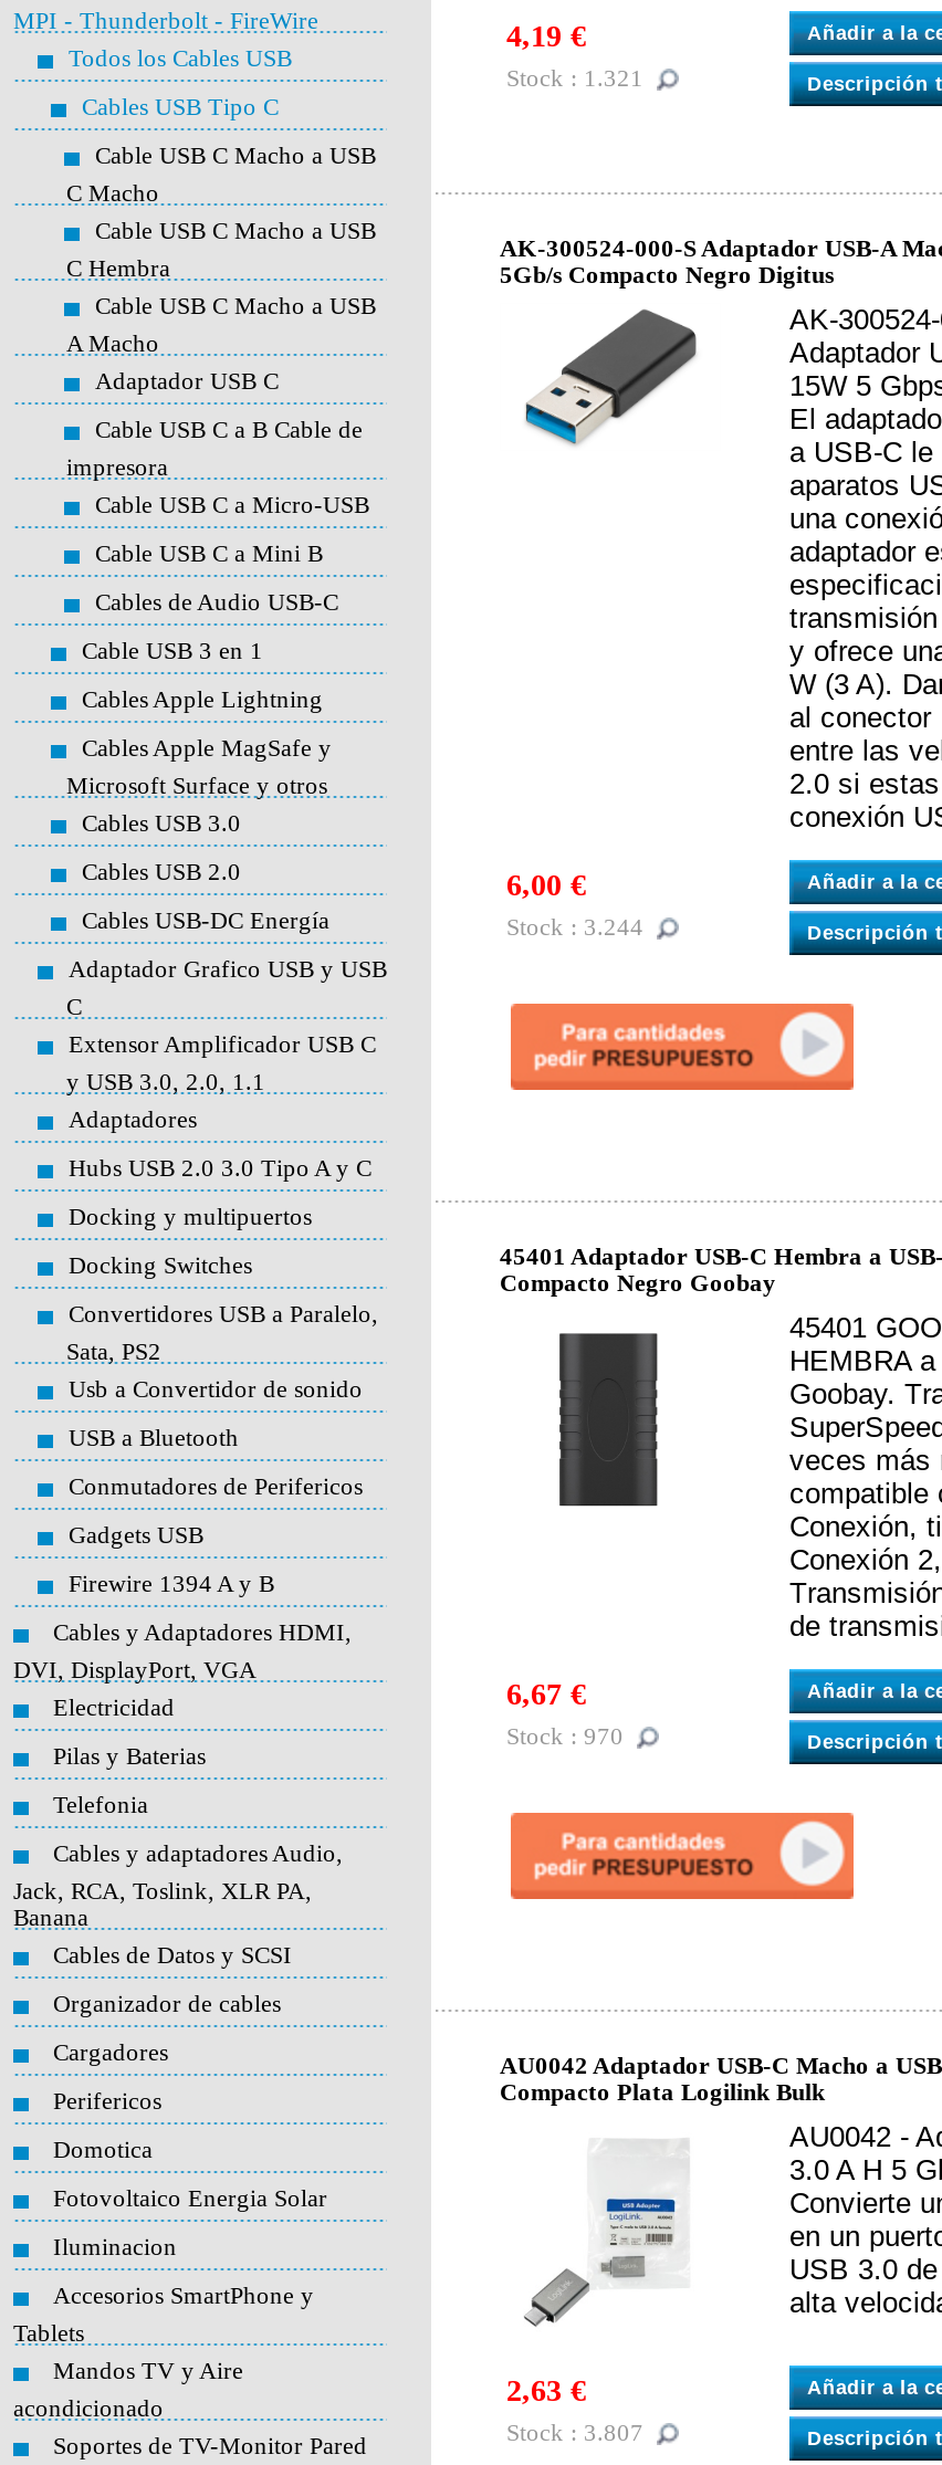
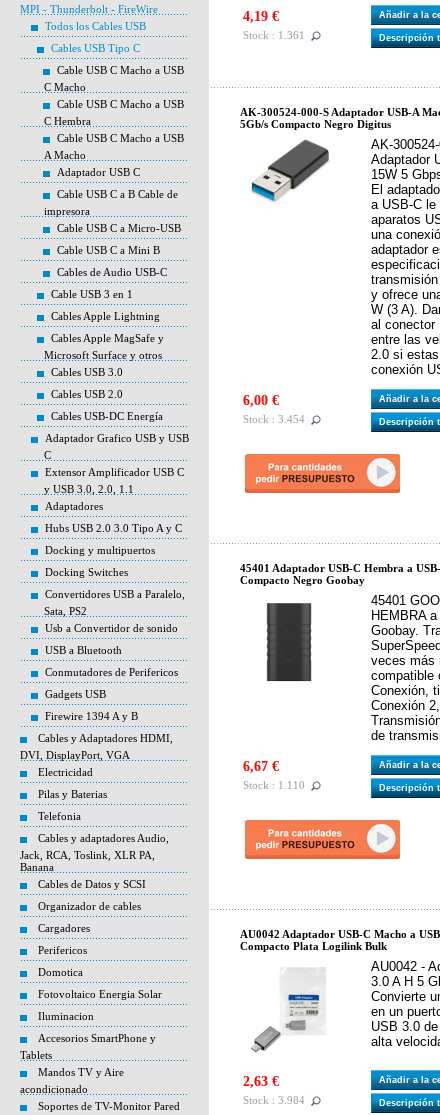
[506,64,643,91] Stock : 1.321 -> [243,29,305,41] Stock : 1.361
[506,913,643,940] Stock : 3.244 -> [243,413,305,425] Stock : 3.454
[506,1722,624,1749] Stock : 970 -> [243,779,305,791] Stock : 1.110
[506,2419,643,2445] Stock : 3.807 -> [243,1094,305,1106] Stock : 3.984

